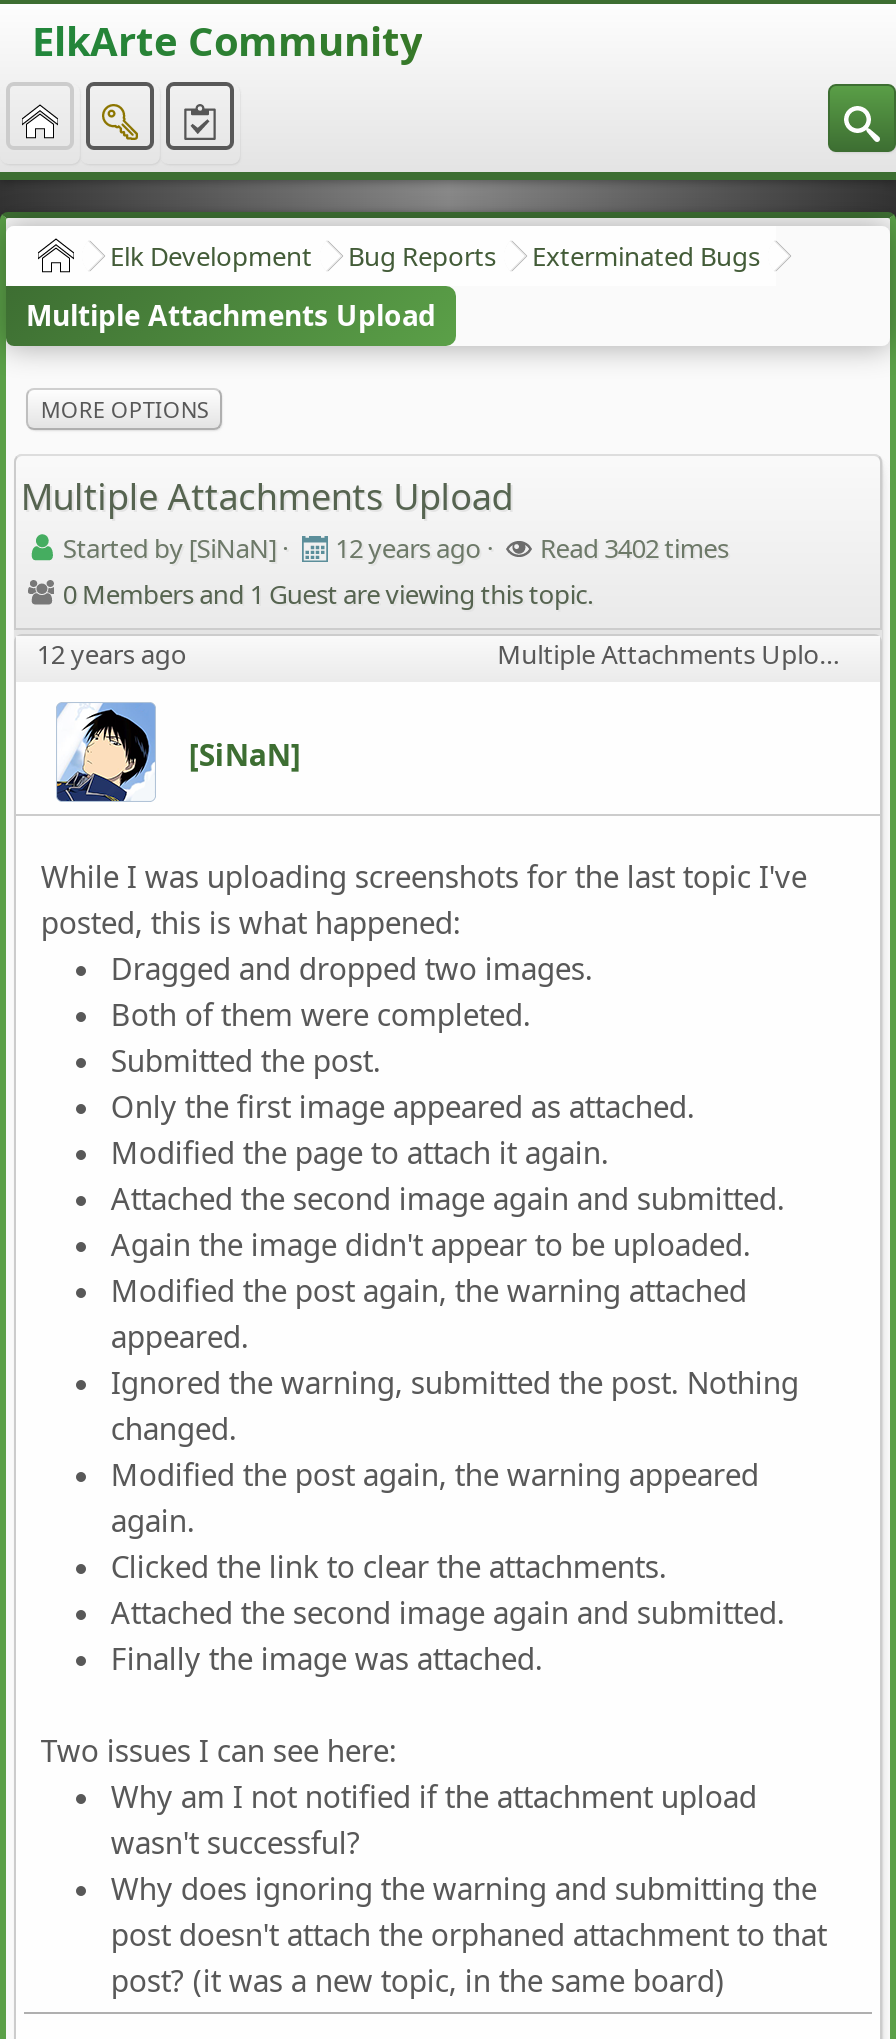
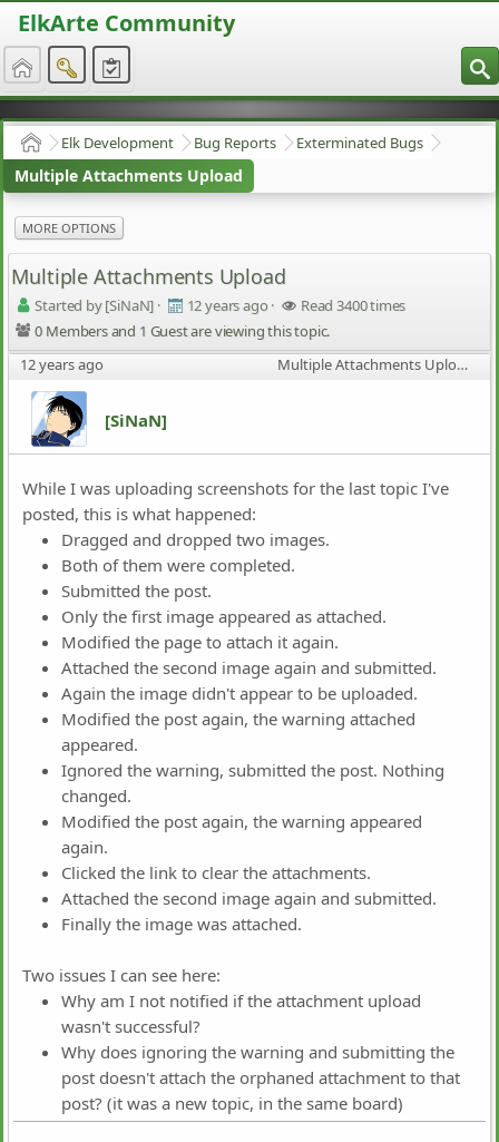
[63,530,729,566] Started by [SiNaN] · 12 years ago · Read 3402 times -> [35,295,406,315] Started by [SiNaN] · 12 years ago · Read 3400 times

